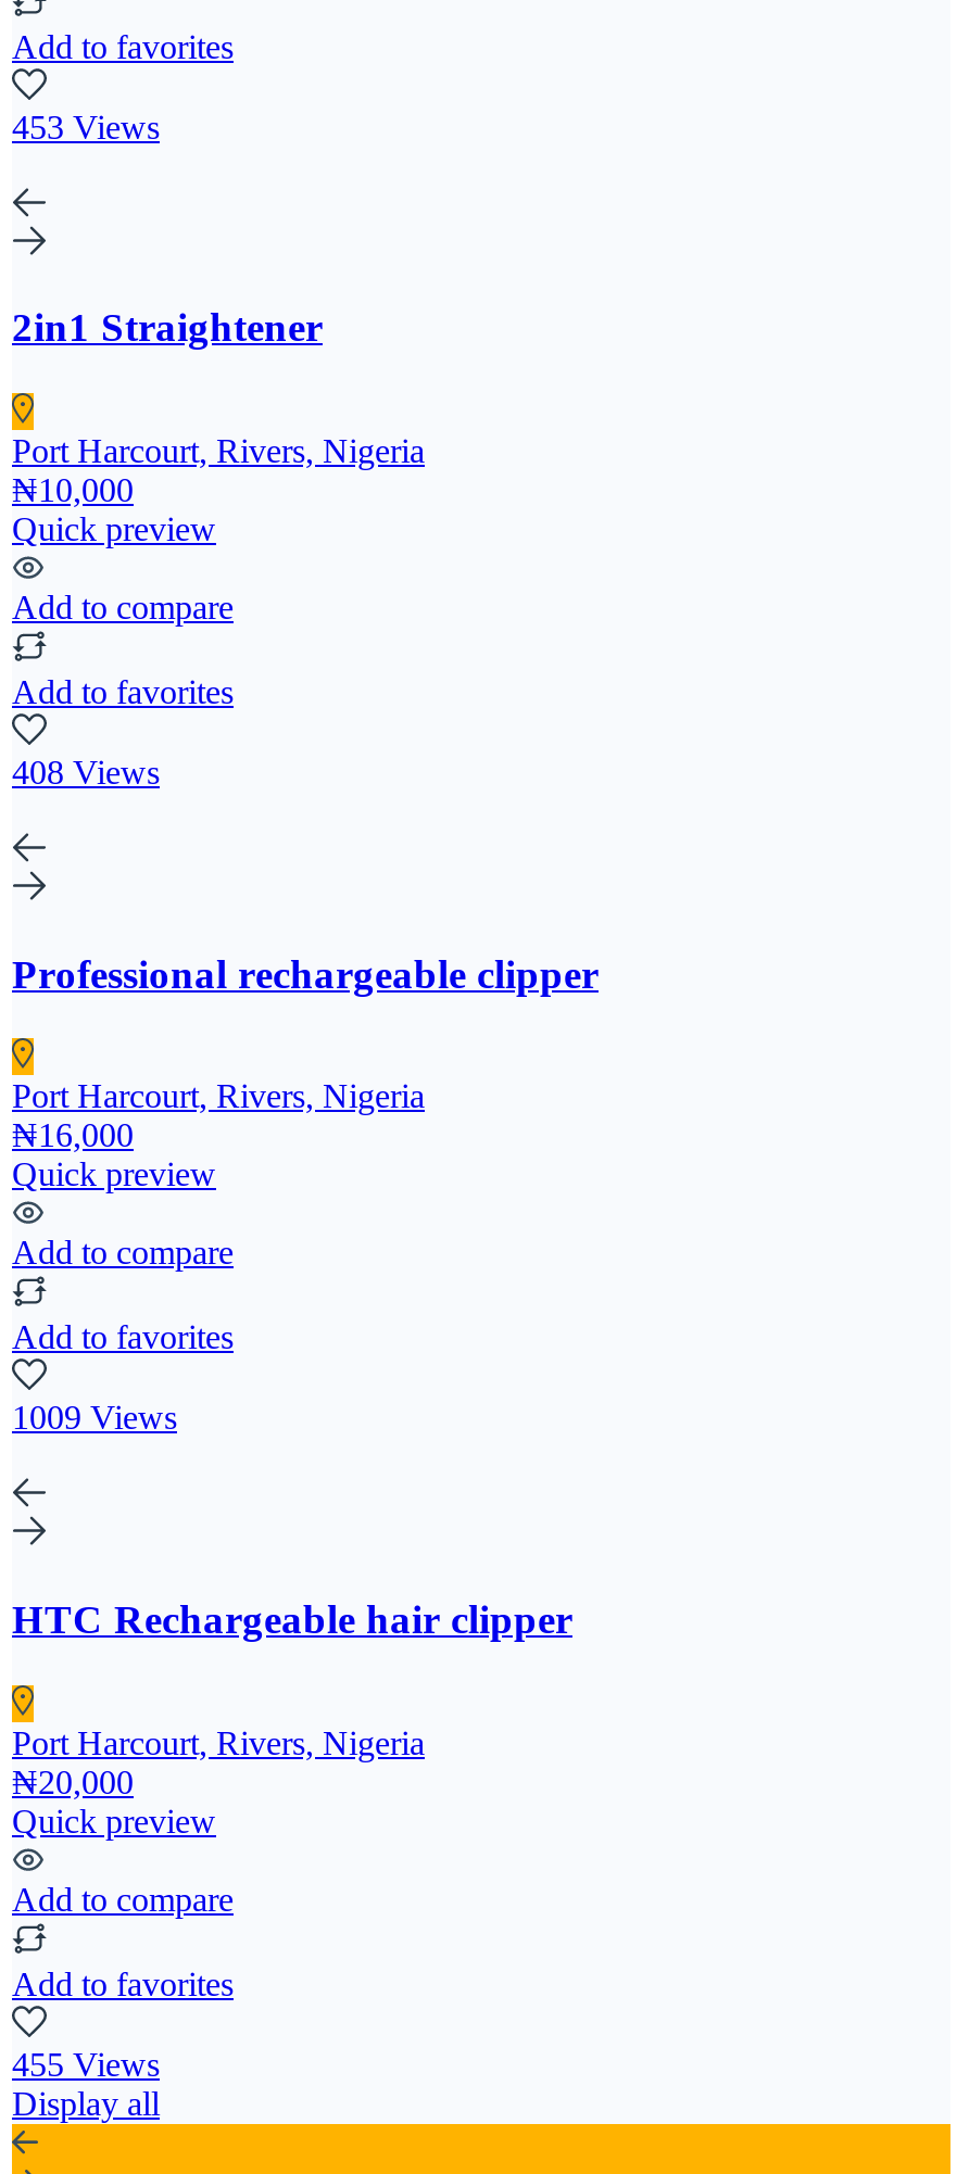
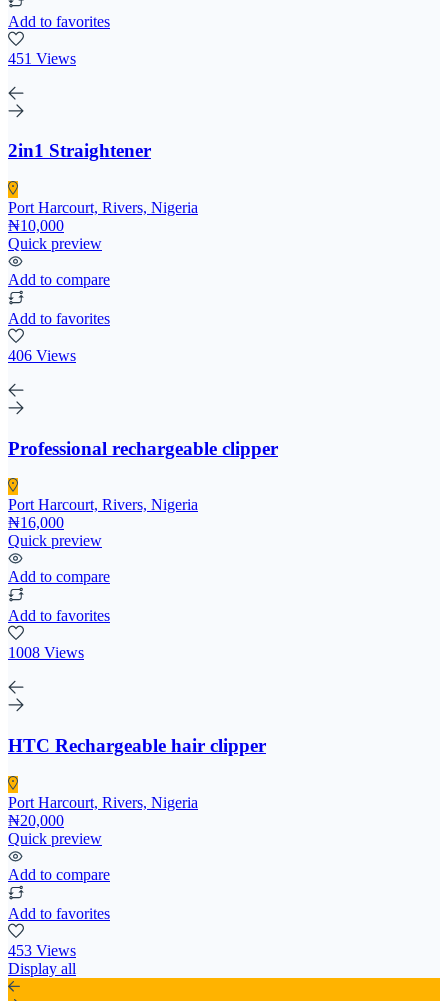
[12,108,160,145] 453 Views -> [8,50,76,67] 451 Views
[12,754,160,791] 408 Views -> [8,347,76,364] 406 Views
[12,1400,177,1437] 1009 Views -> [8,644,84,661] 1008 Views
[12,2046,160,2083] 455 Views -> [8,942,76,959] 453 Views

